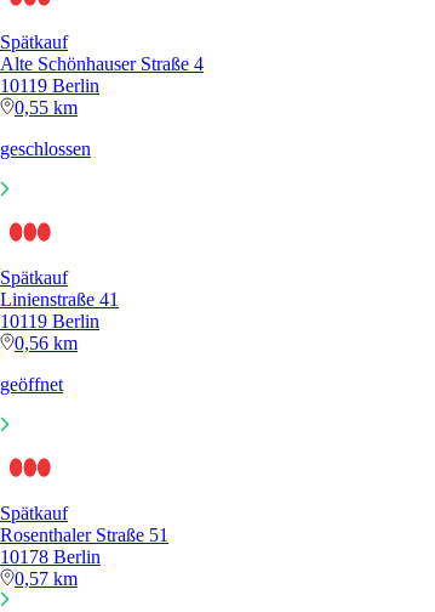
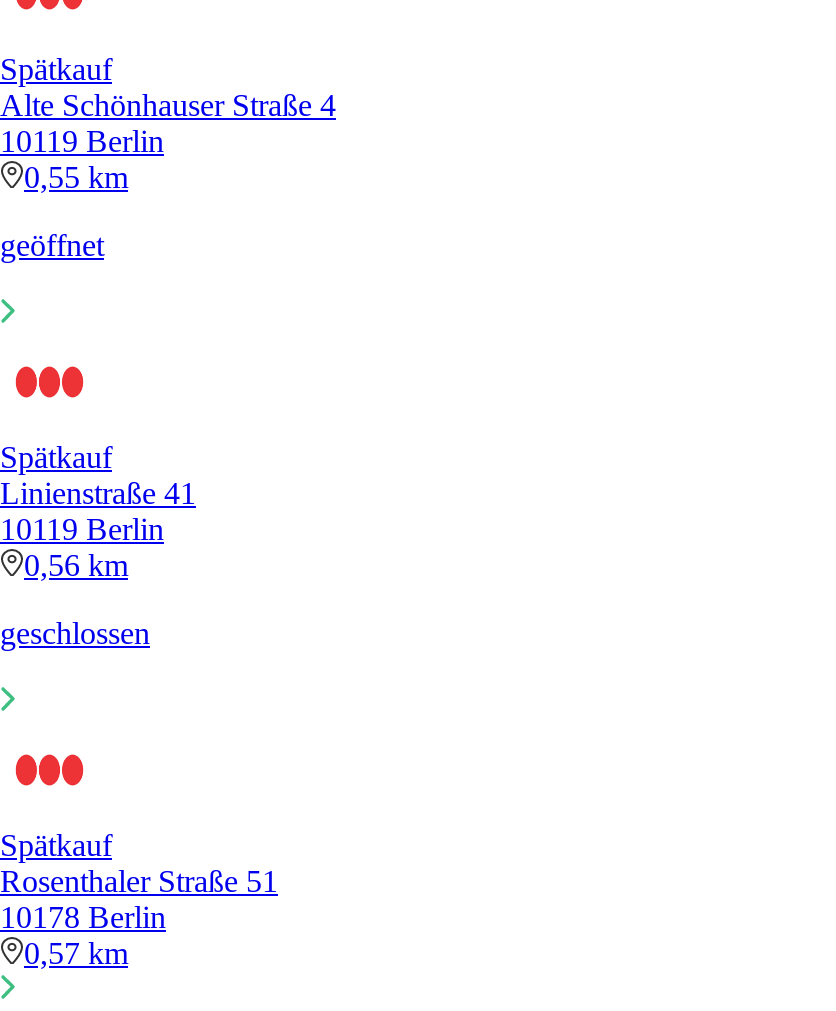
moved [0,138,91,159] -> [0,616,150,650]: geschlossen
moved [0,374,63,395] -> [0,228,104,262]: geöffnet

